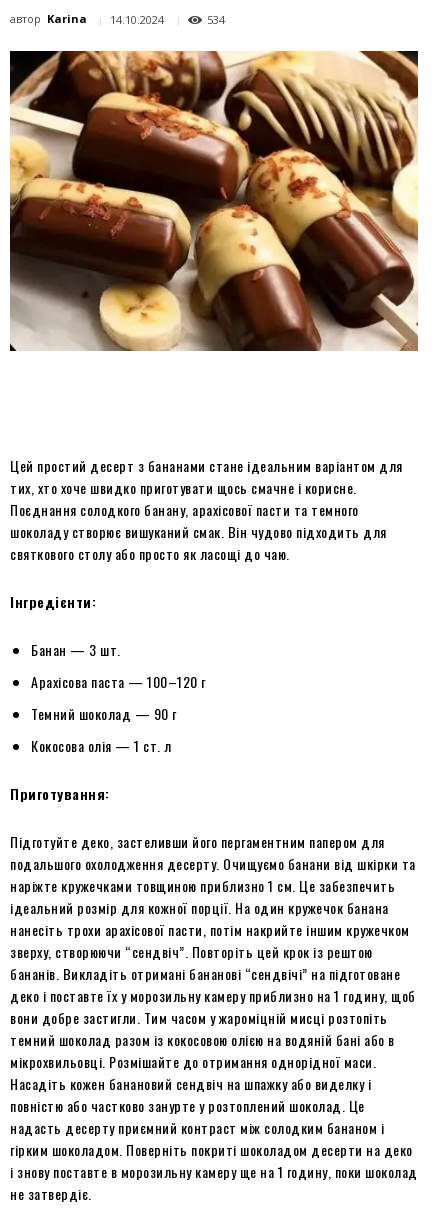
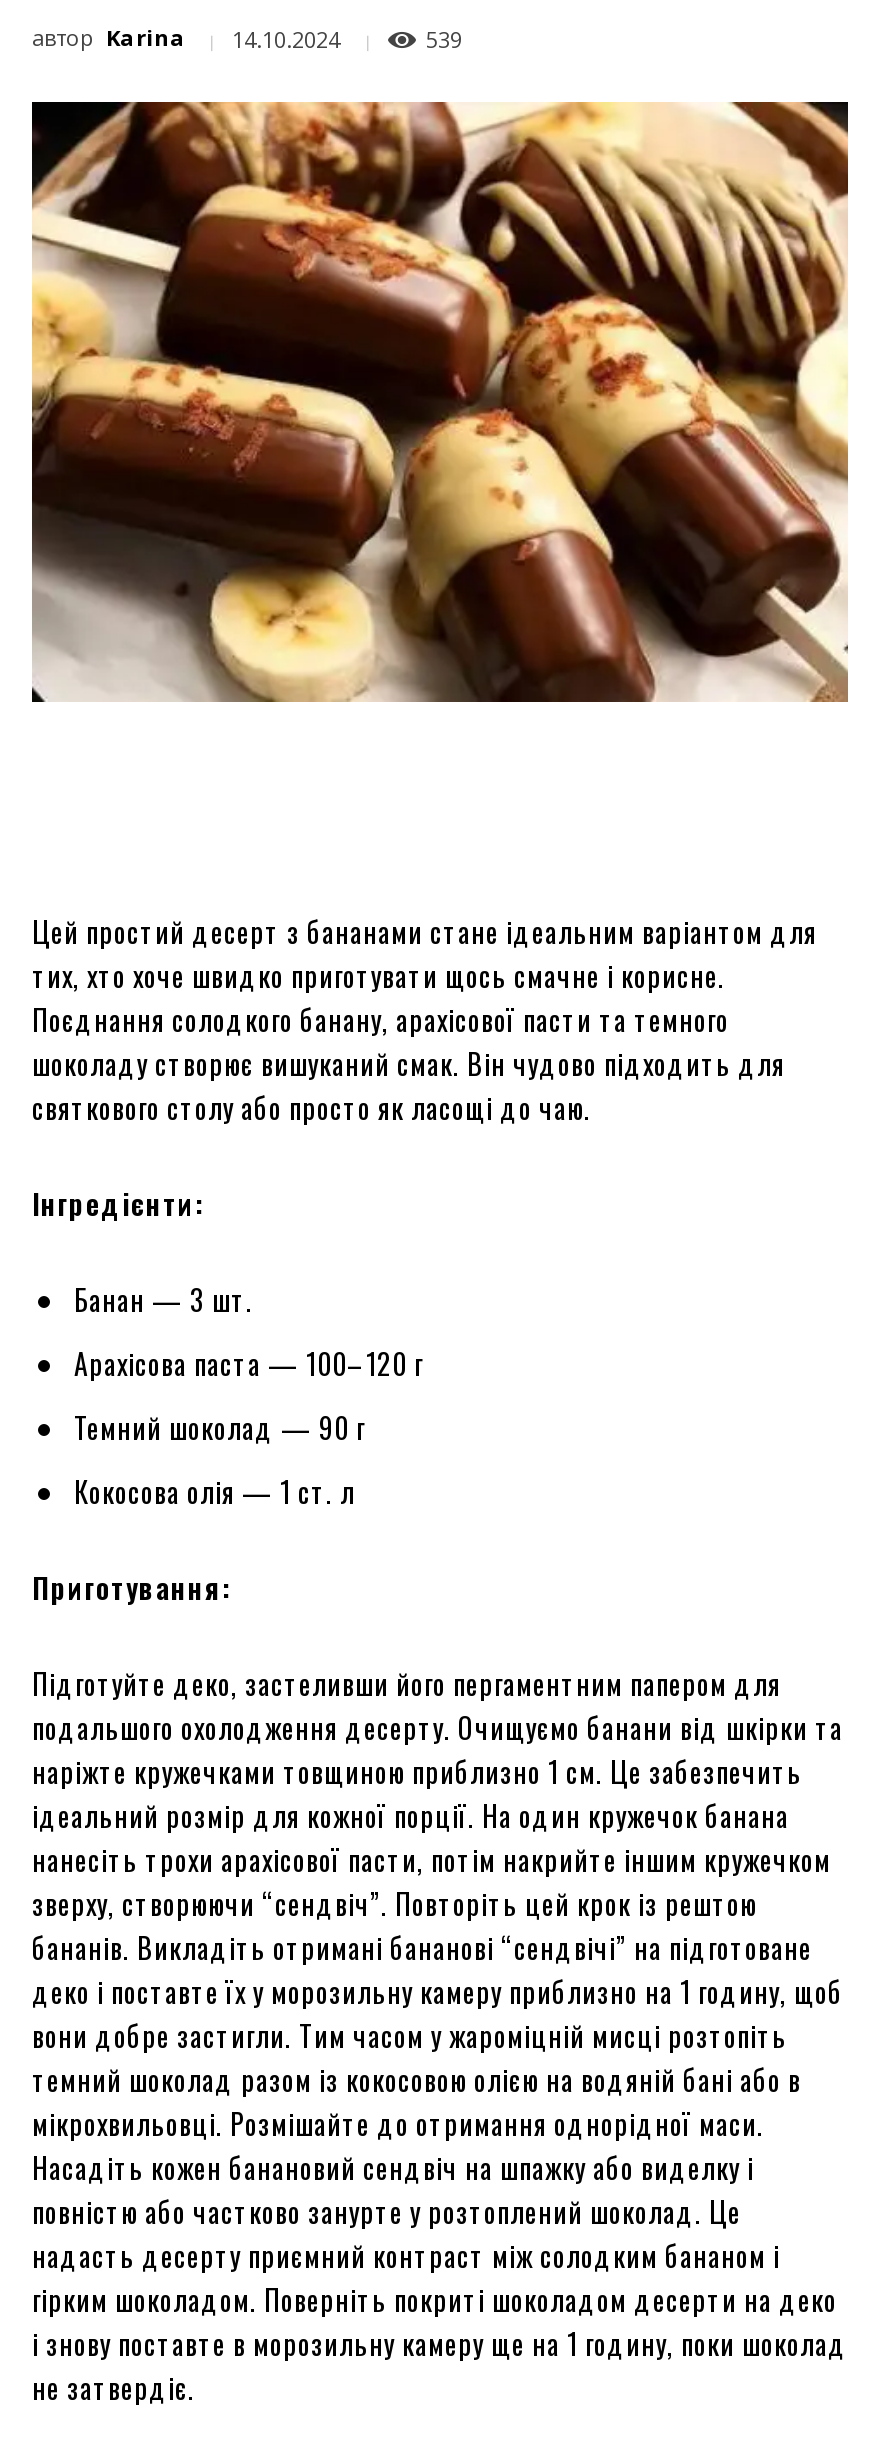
[207,12,225,27] 534 -> [426,24,462,54] 539

